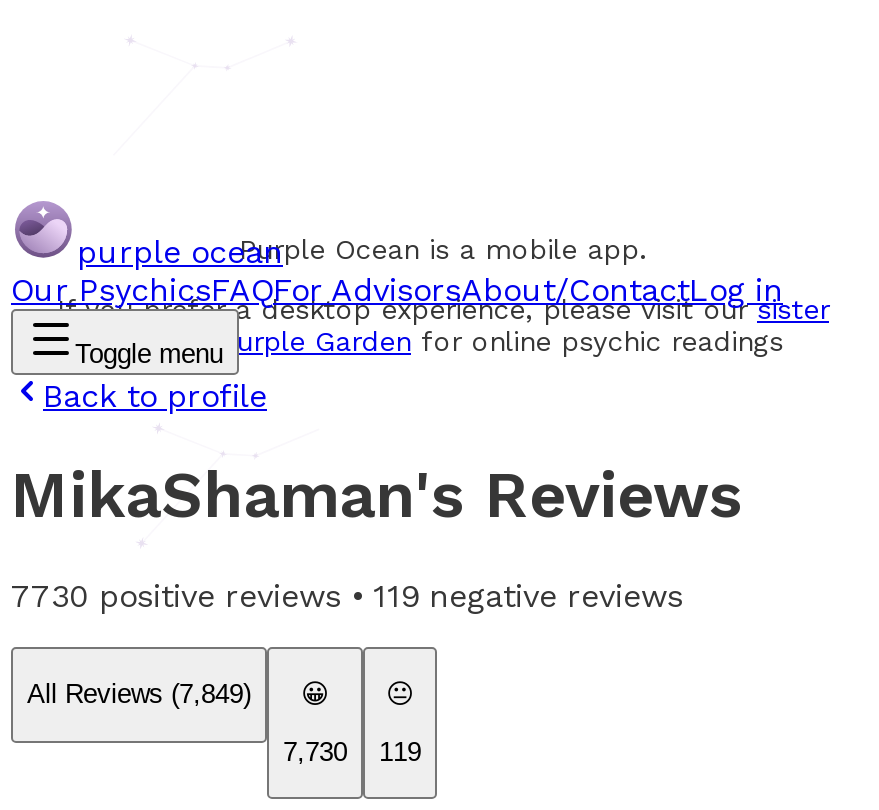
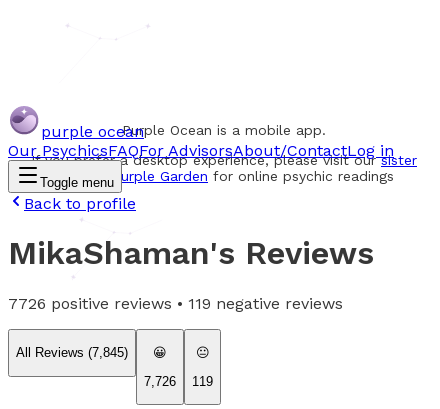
[11,577,683,615] 7730 positive reviews • 119 negative reviews -> [8,294,343,313] 7726 positive reviews • 119 negative reviews
[27,679,251,709] All Reviews (7,849) -> [16,345,128,360] All Reviews (7,845)
[283,736,421,766] 7,730 119 -> [144,373,213,388] 7,726 119

